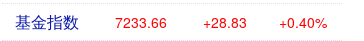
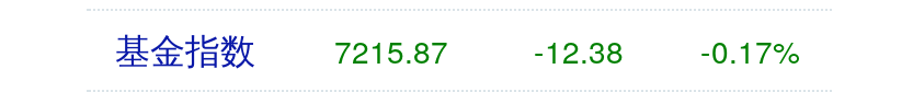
[115,12,167,32] 7233.66 -> [334,29,448,73] 7215.87
[203,12,247,32] +28.83 -> [534,29,624,73] -12.38
[279,12,327,32] +0.40% -> [700,29,799,73] -0.17%

